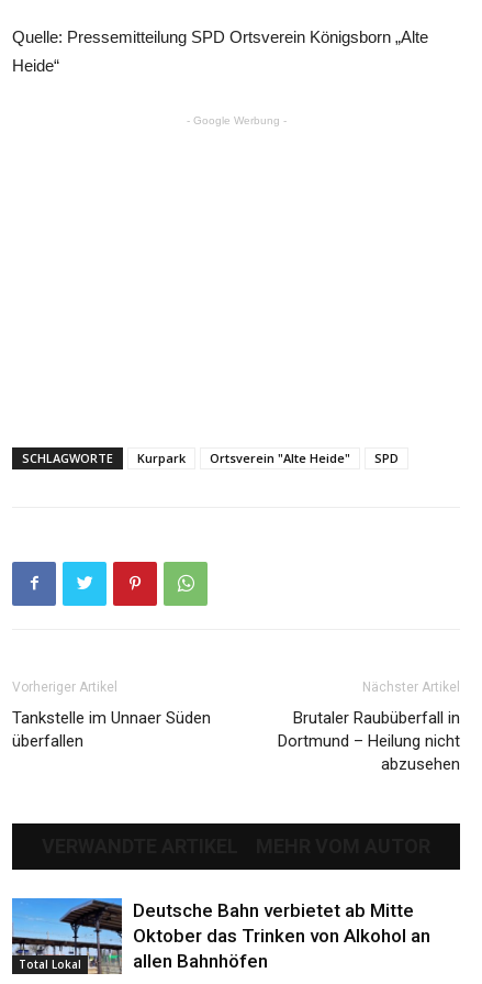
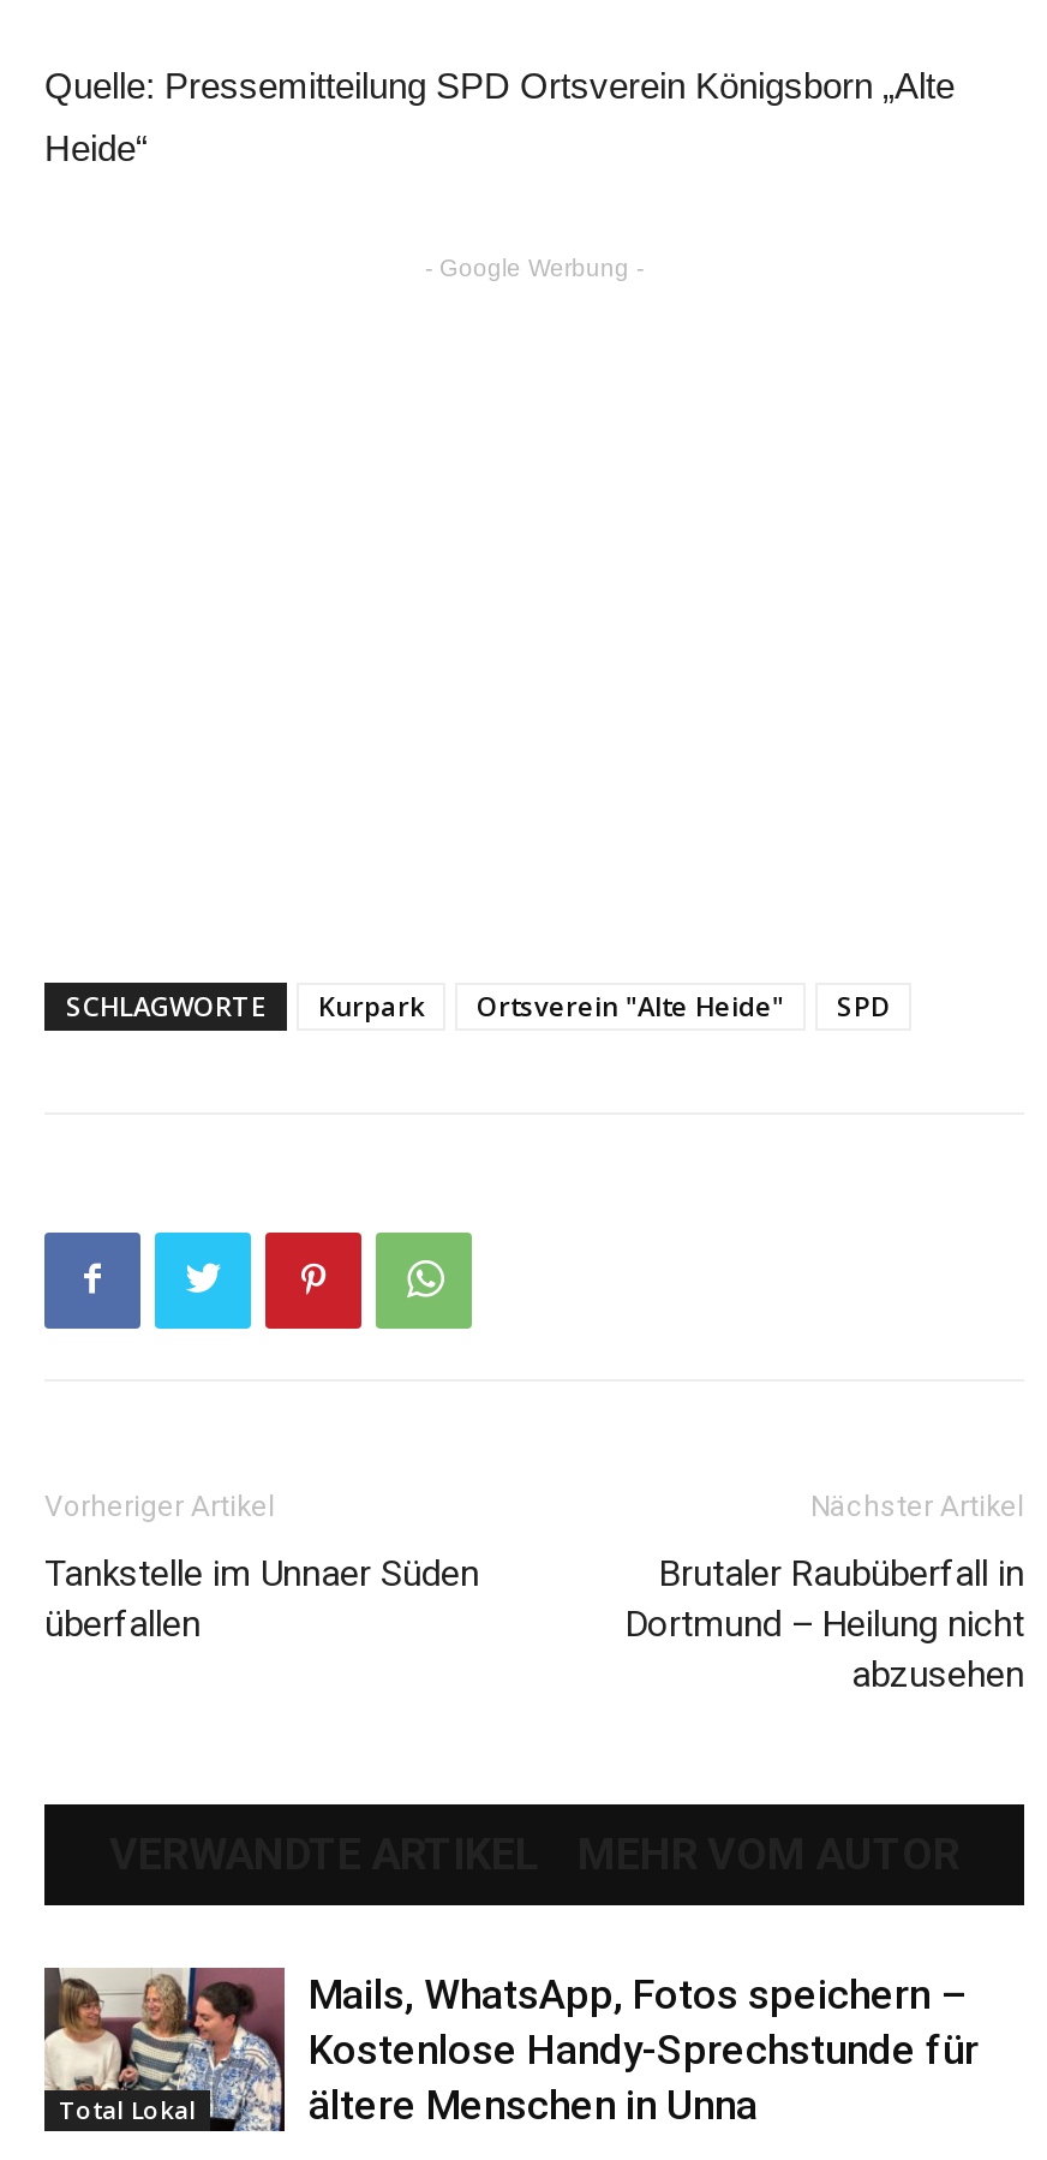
[11,897,430,974] [image] | Deutsche Bahn verbietet ab Mitte | Oktober das Trinken von Alkohol an | allen Bahnhöfen -> [42,1967,979,2132] [image] | Mails, WhatsApp, Fotos speichern – | Kostenlose Handy-Sprechstunde für | ältere Menschen in Unna

